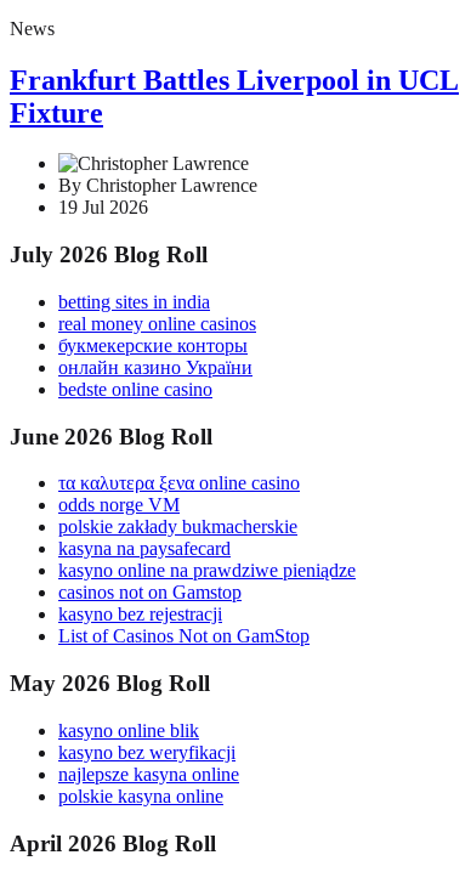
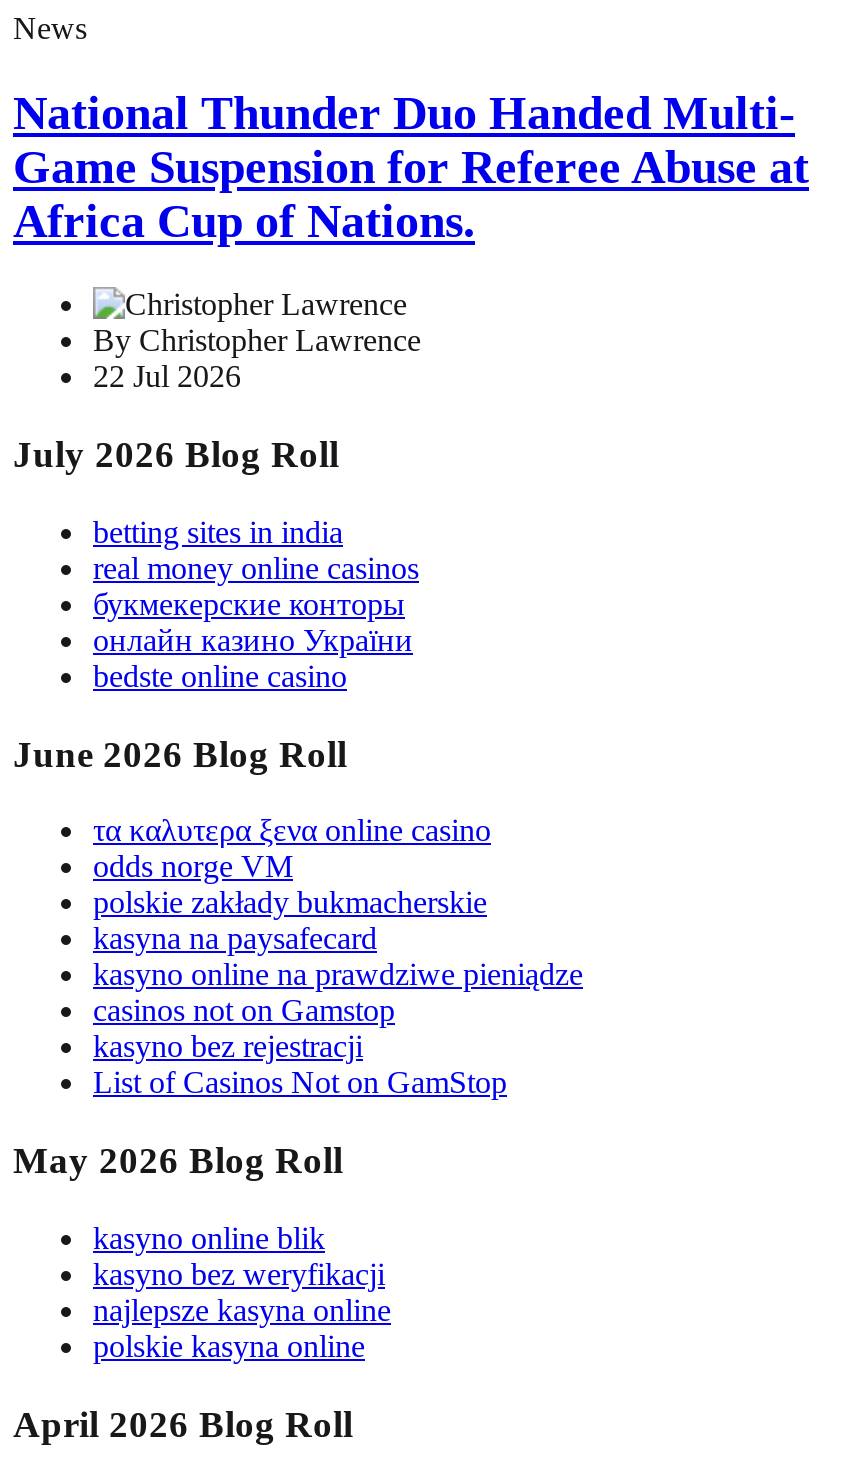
[10,64,459,128] Frankfurt Battles Liverpool in UCL | Fixture -> [13,86,809,246] National Thunder Duo Handed Multi- | Game Suspension for Referee Abuse at | Africa Cup of Nations.
[58,197,148,218] 19 Jul 2026 -> [93,360,241,394] 22 Jul 2026

